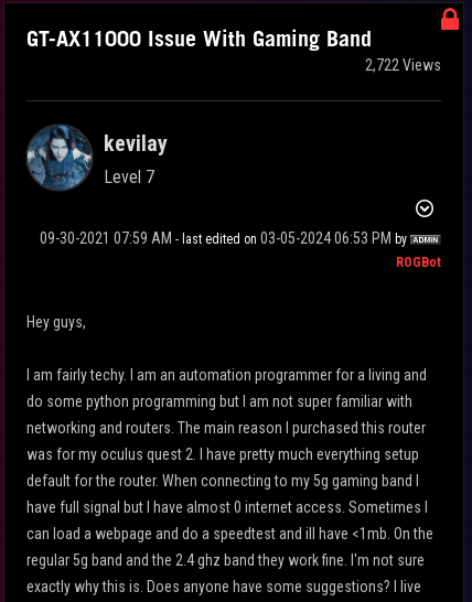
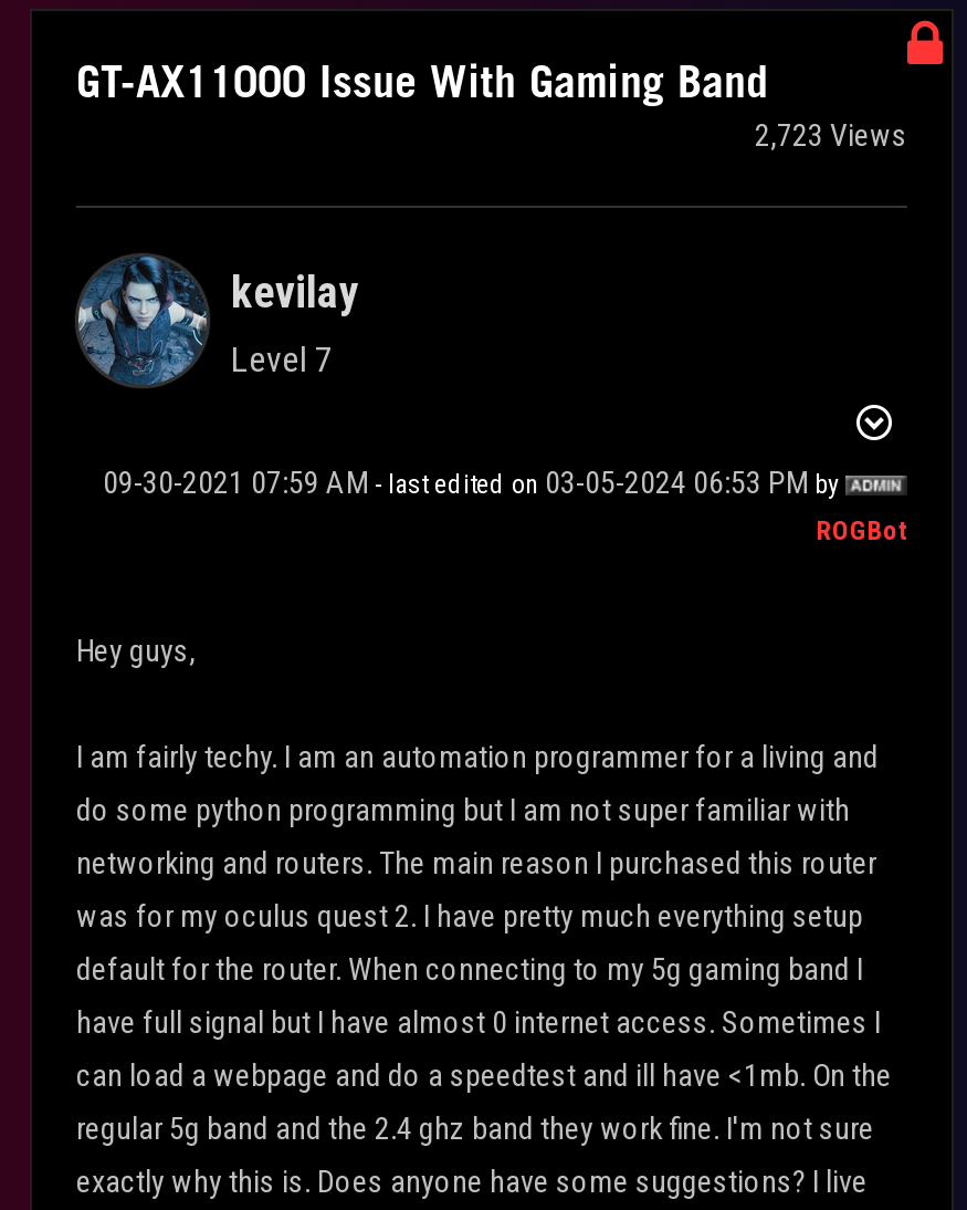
[365,56,441,74] 2,722 Views -> [755,117,907,153] 2,723 Views

